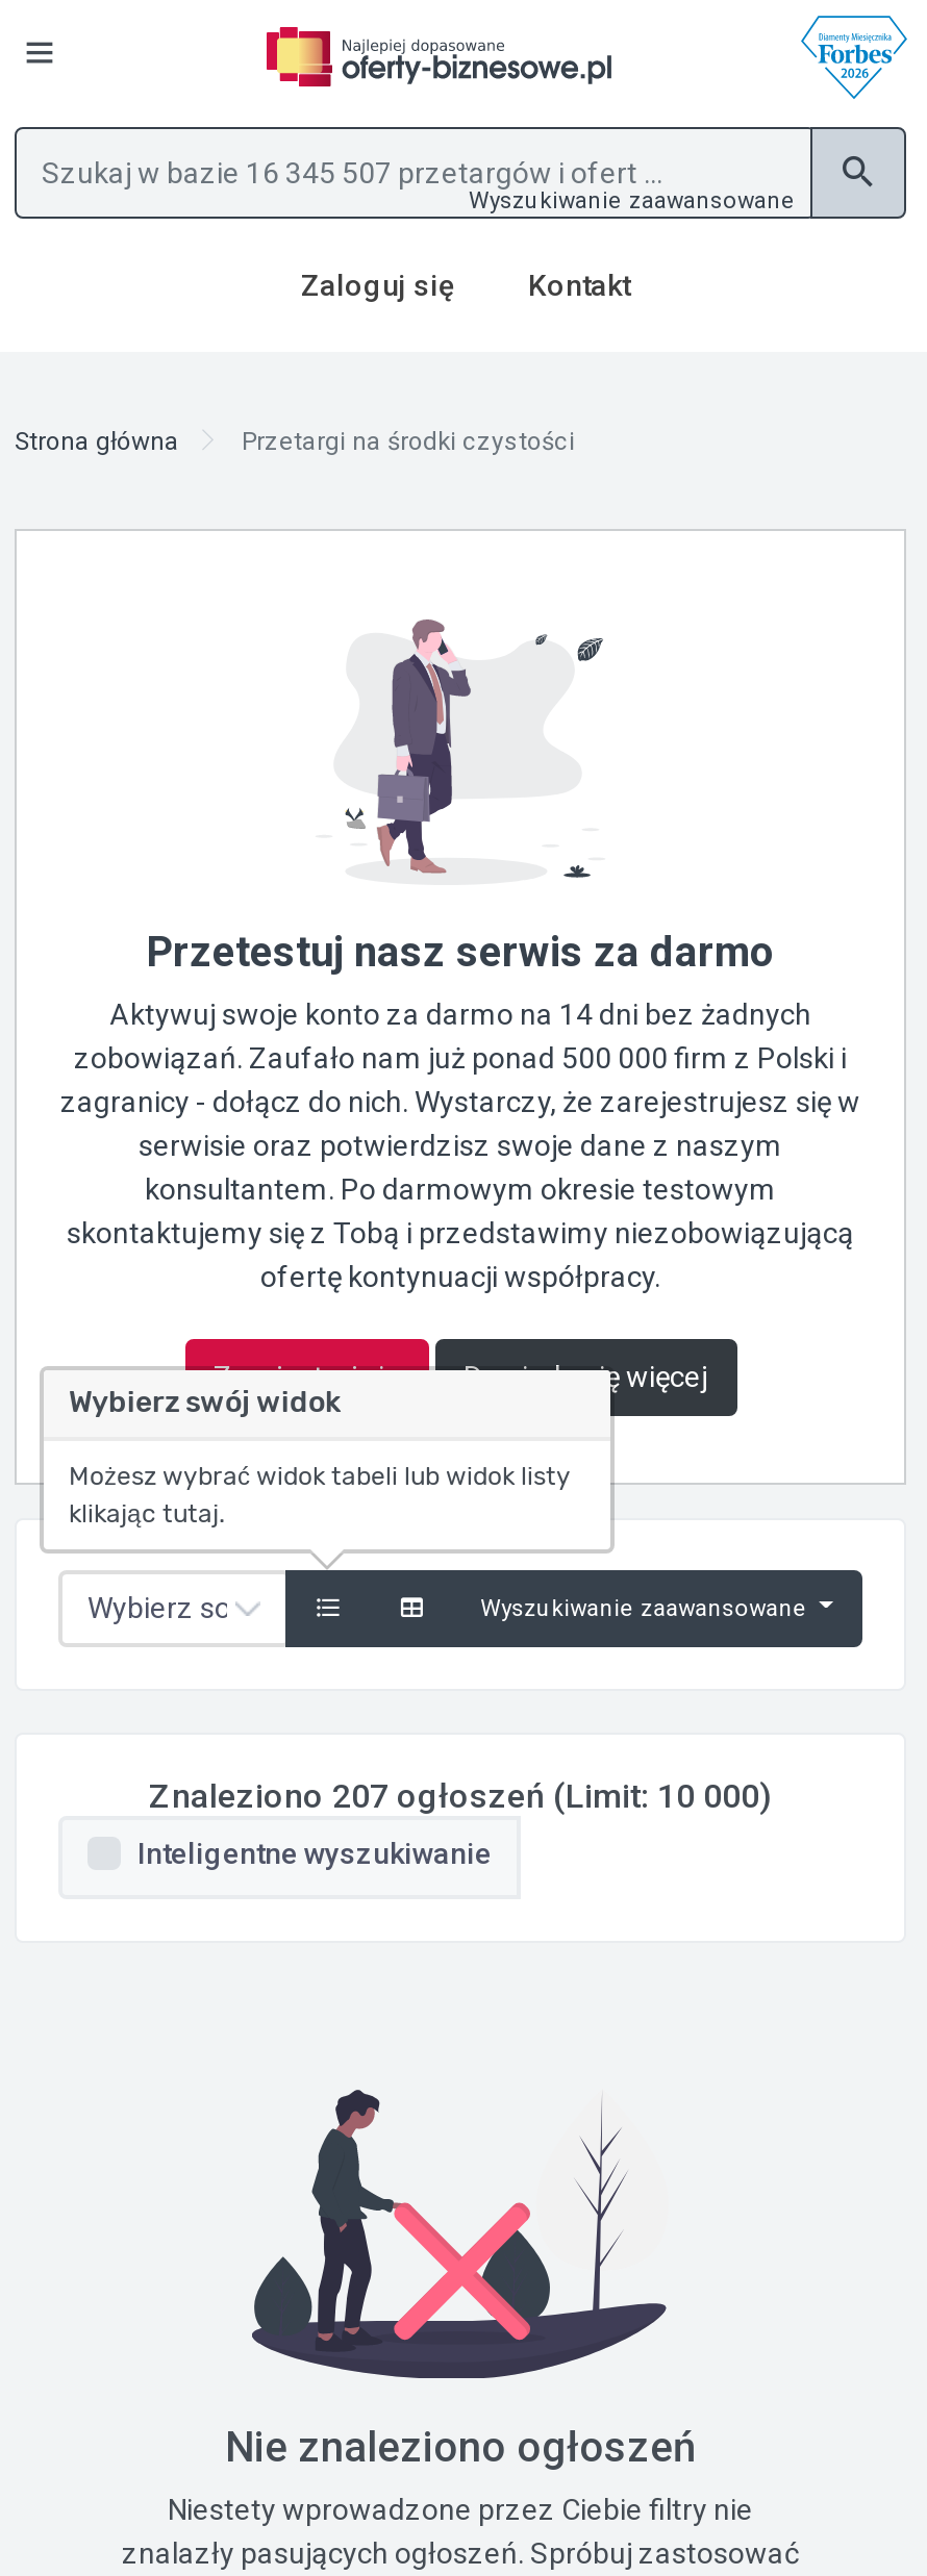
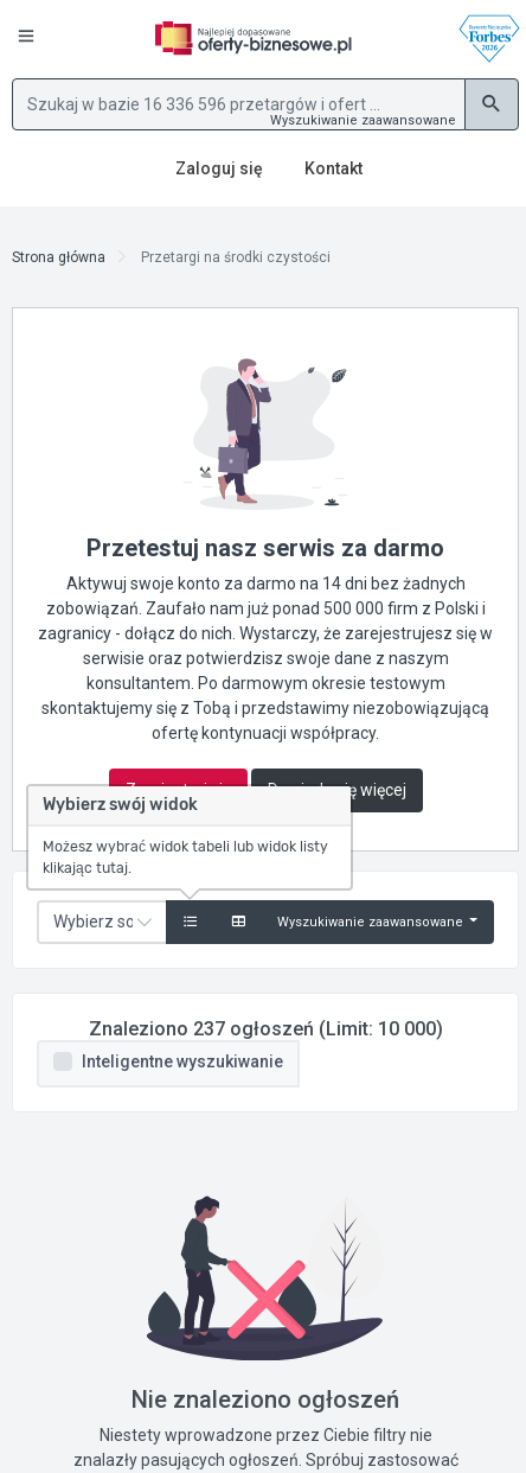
[149,1776,772,1816] Znaleziono 207 ogłoszeń (Limit: 10 000) -> [88,1018,442,1040] Znaleziono 237 ogłoszeń (Limit: 10 000)

